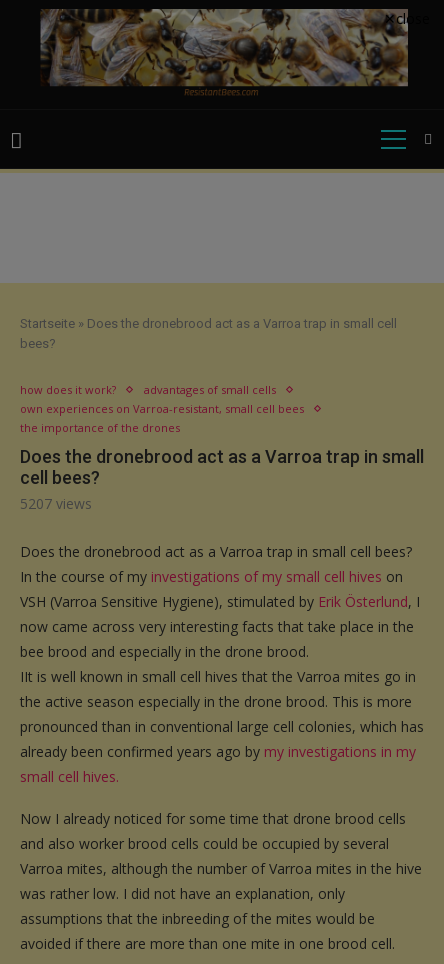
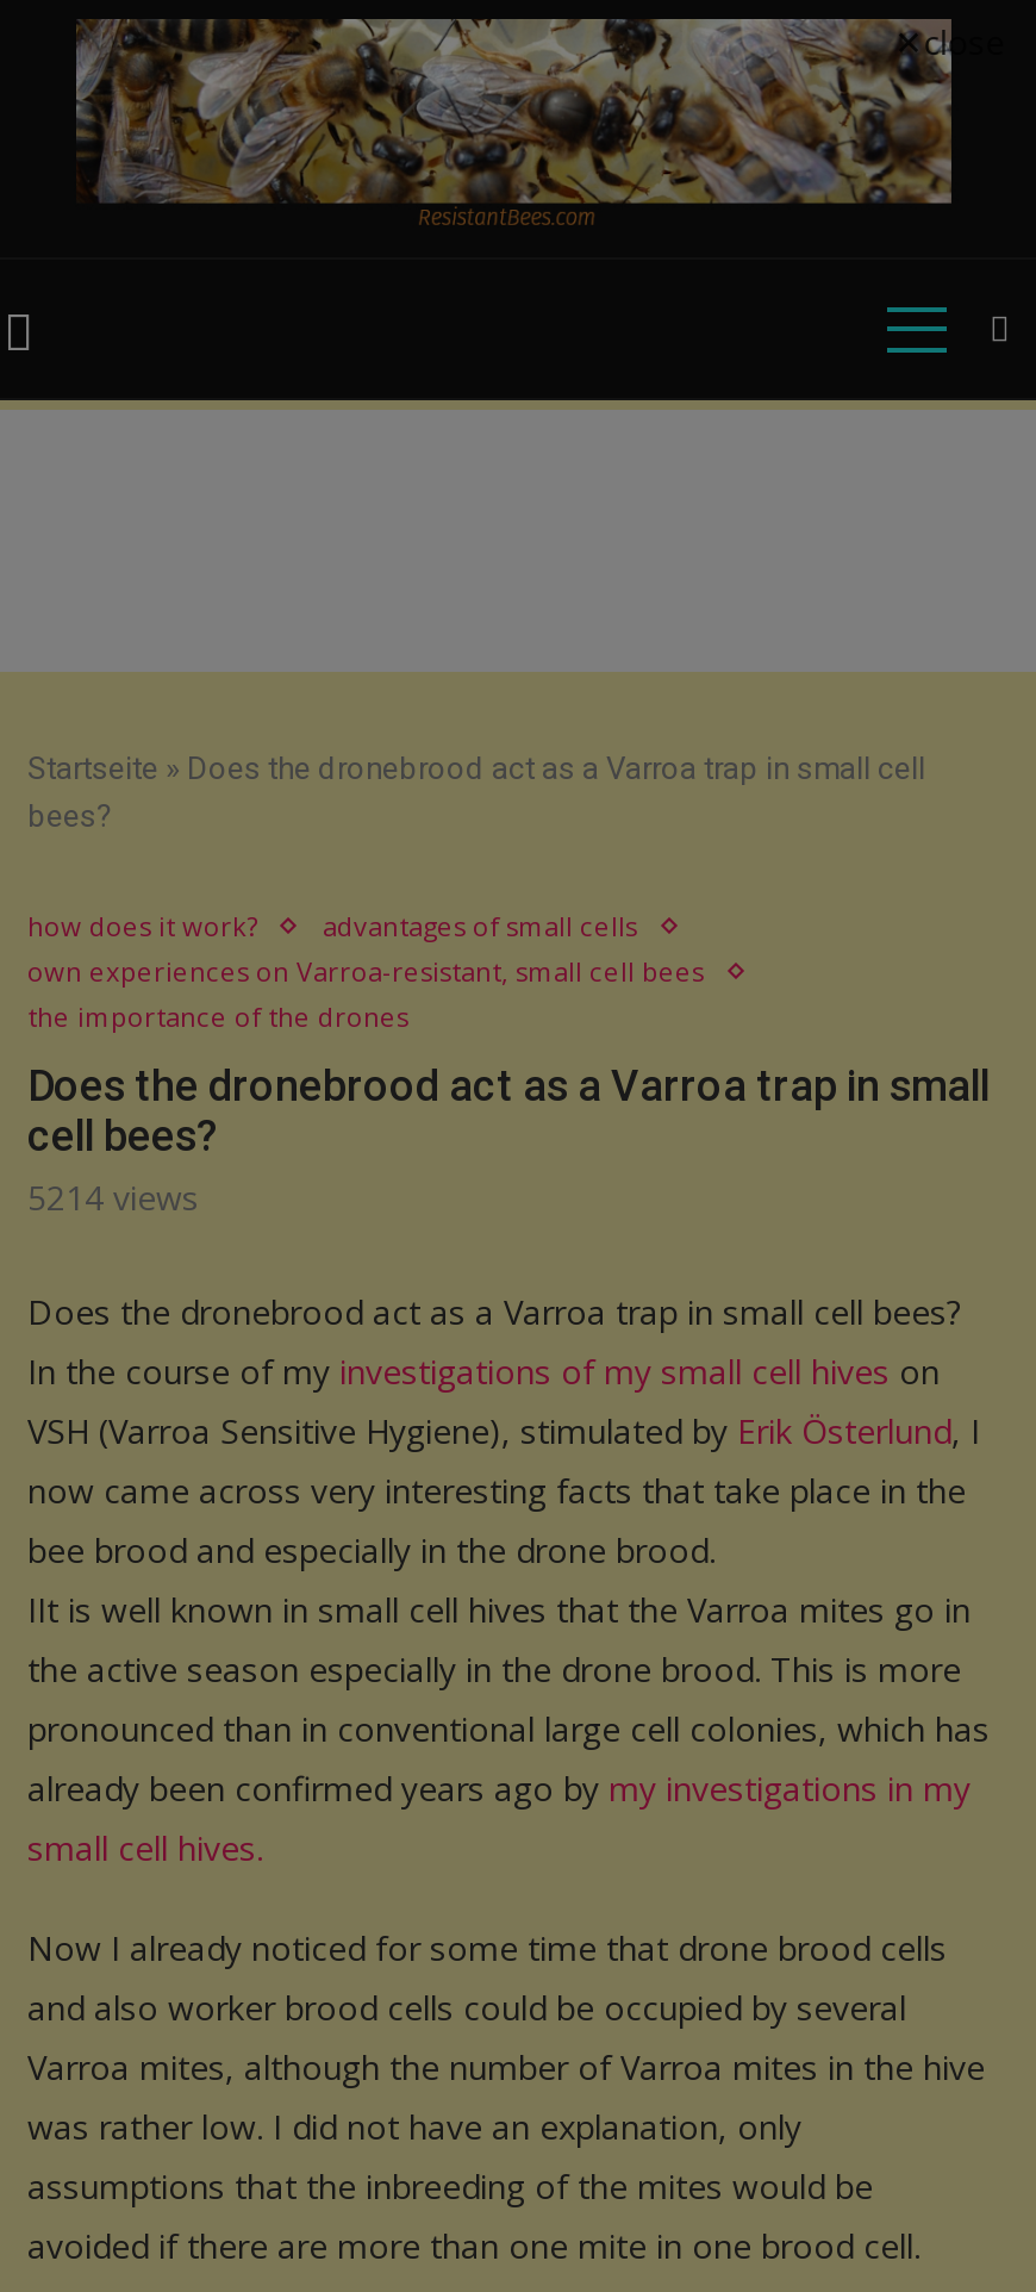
[20,494,92,513] 5207 views -> [27,1175,199,1220] 5214 views

